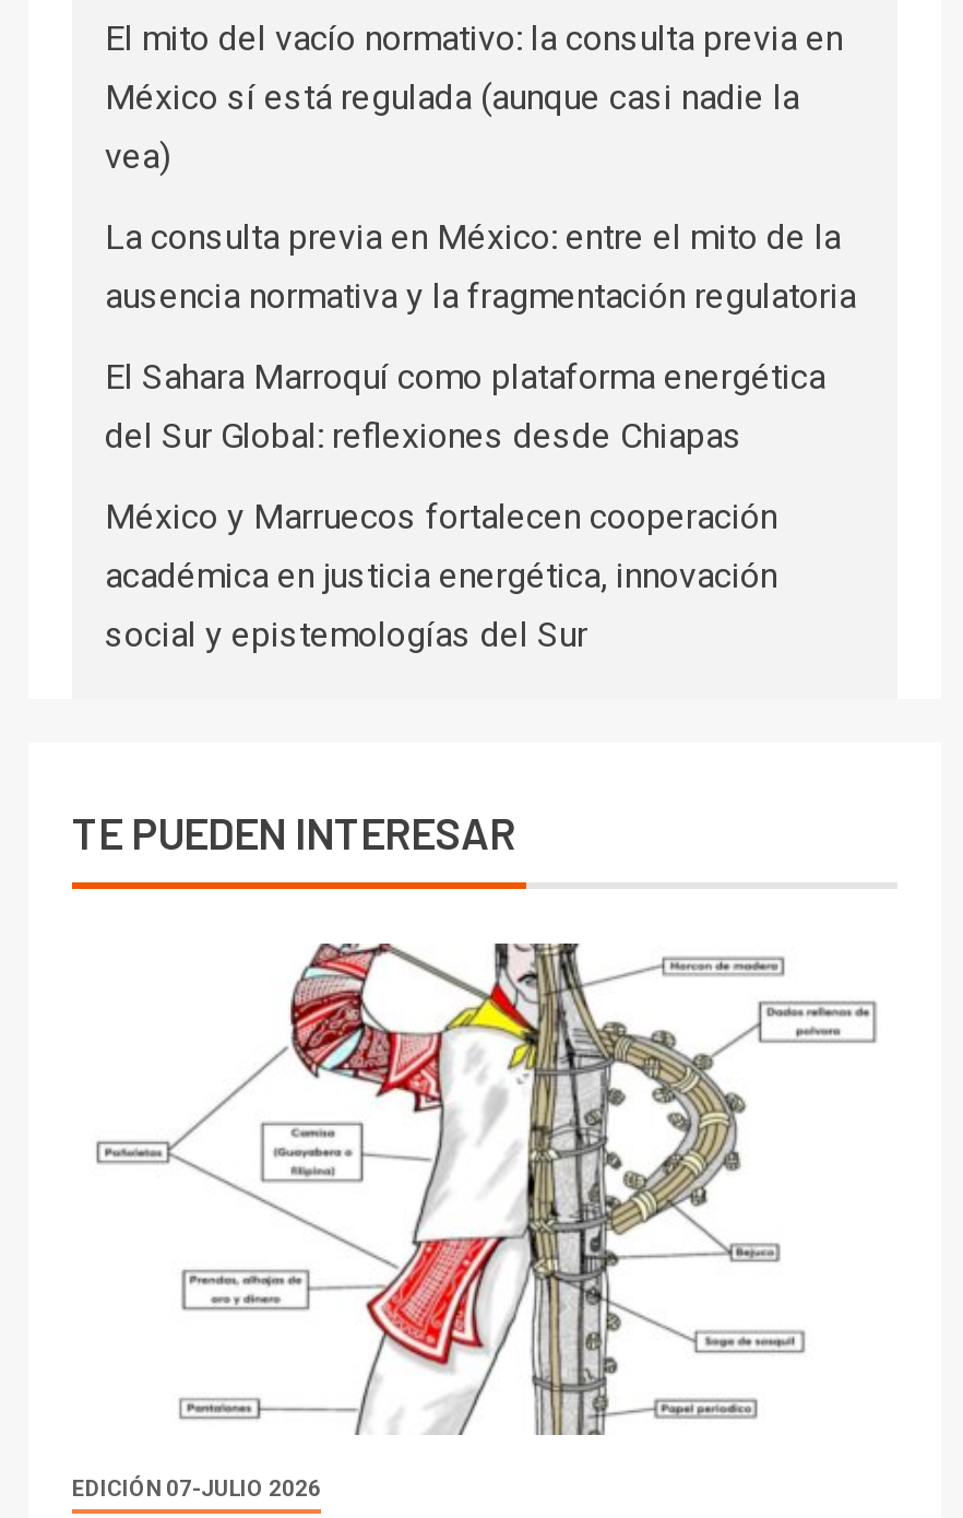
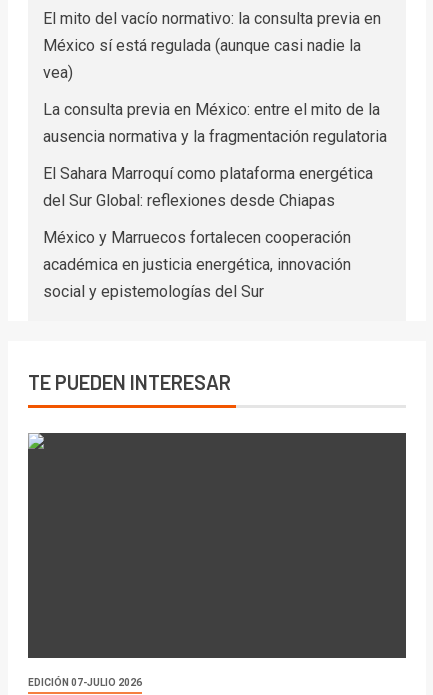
[72,941,897,1437] [image] -> none

